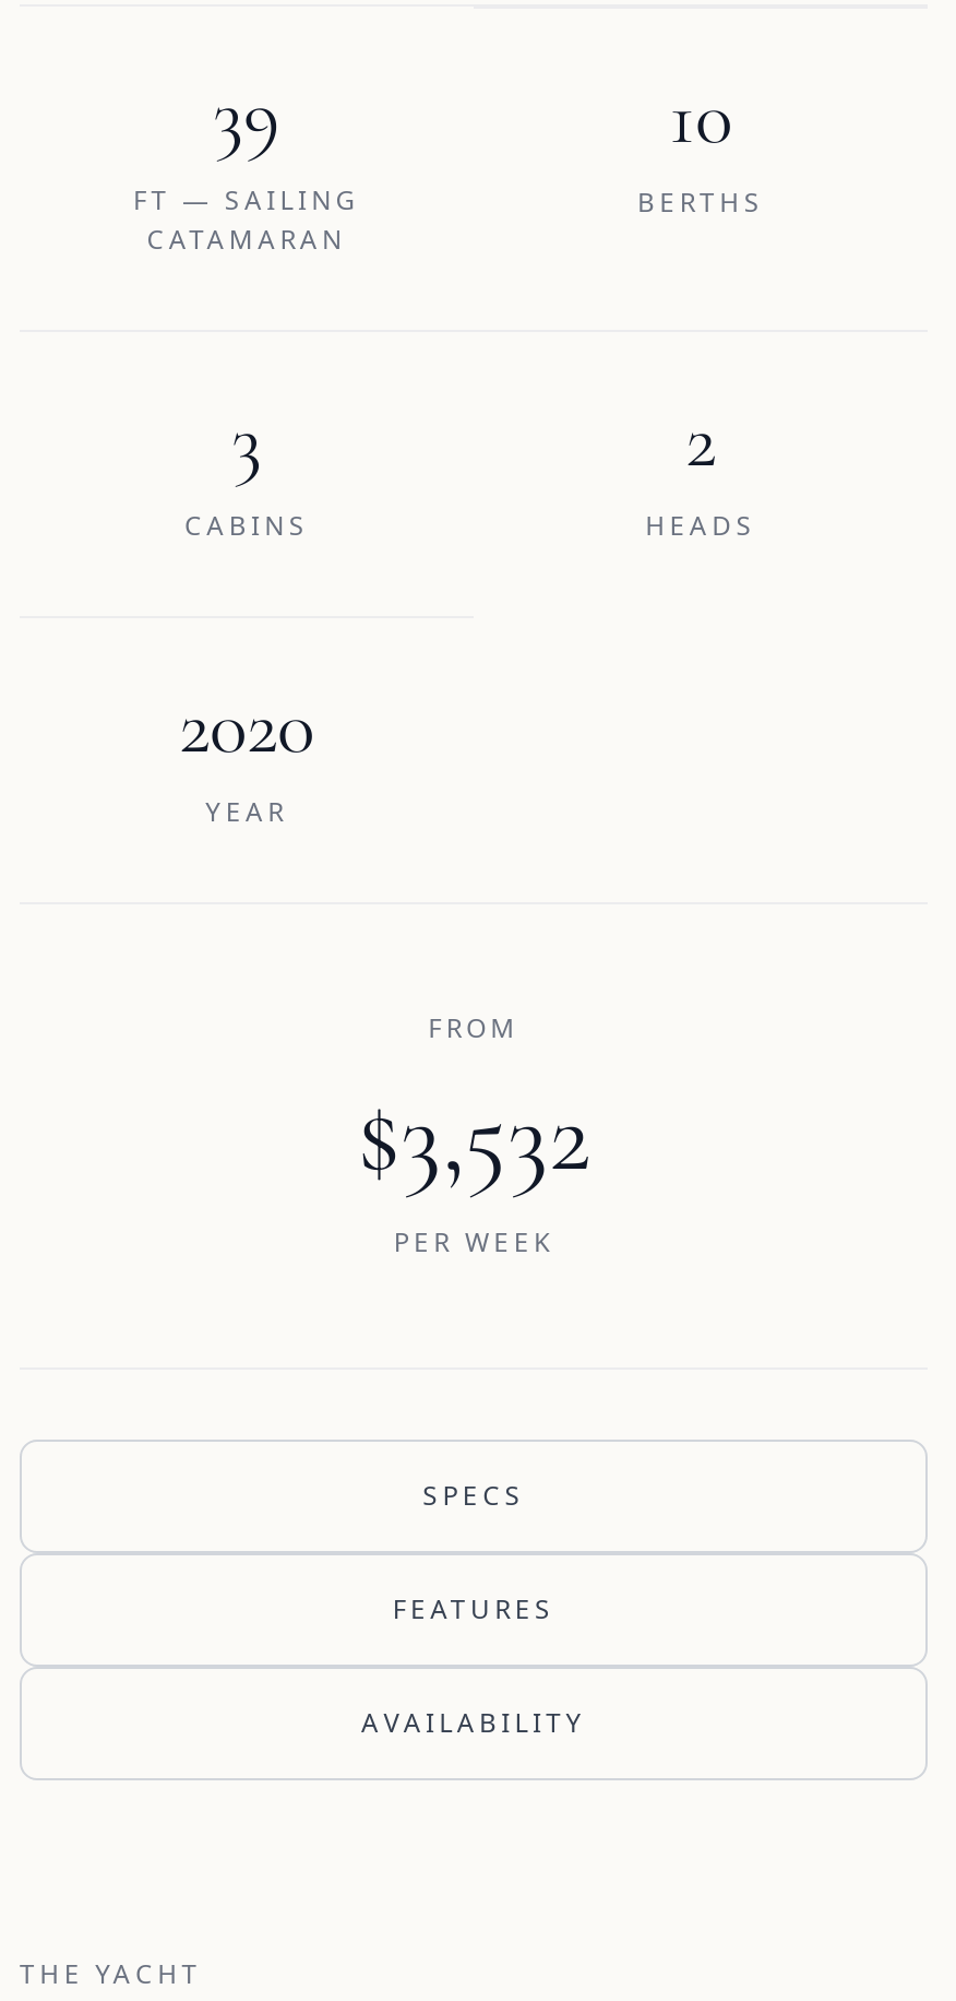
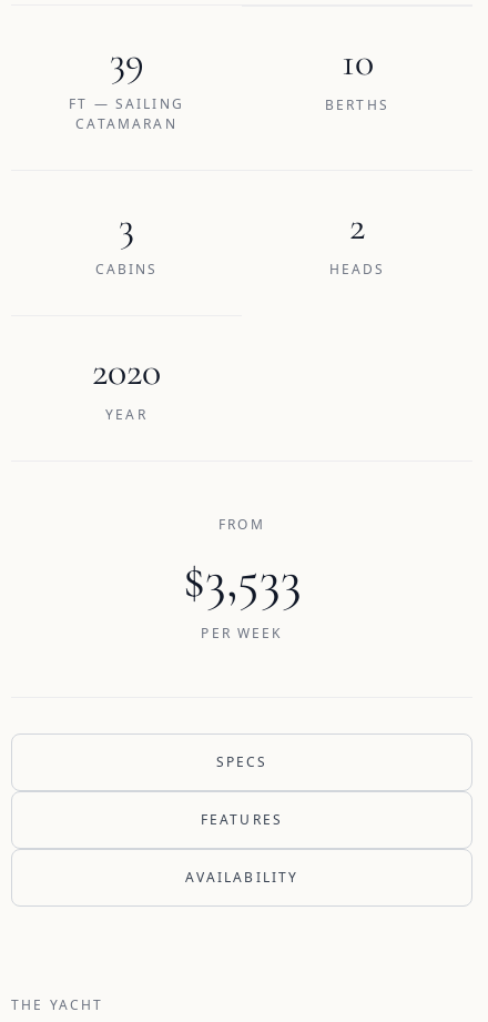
[357,1072,590,1199] $3,532 -> [182,547,301,611] $3,533

